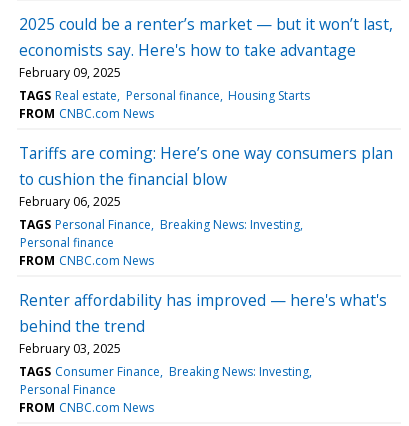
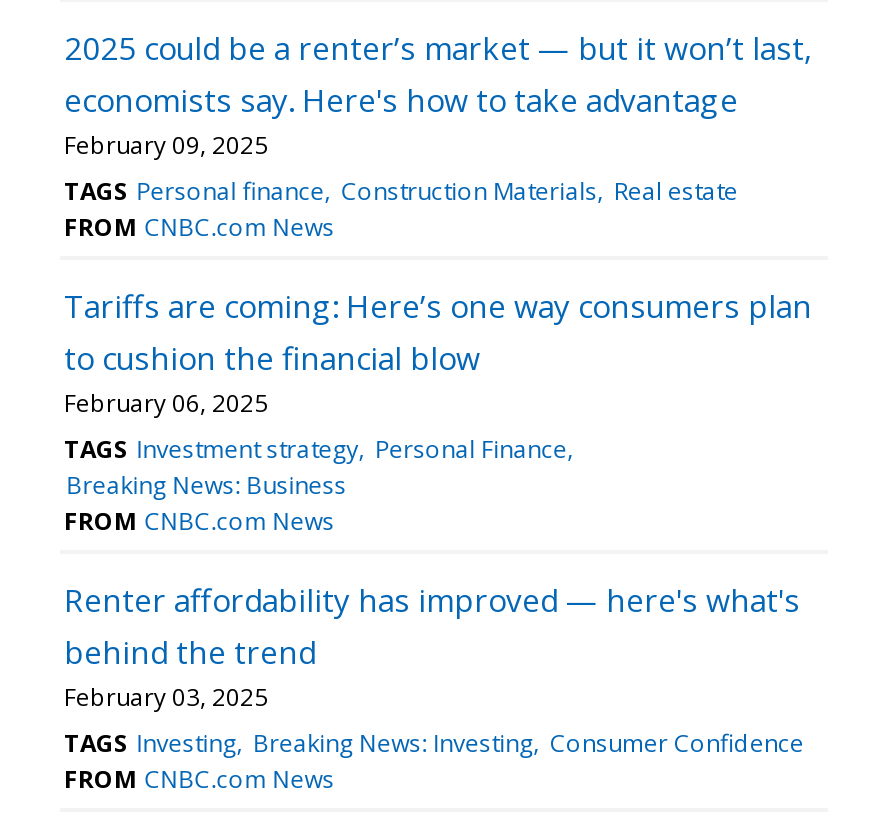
[19,87,310,104] TAGS Real estate Personal finance Housing Starts -> [64,174,738,208] TAGS Personal finance Construction Materials Real estate
[19,216,300,251] TAGS Personal Finance Breaking News: Investing | Personal finance -> [64,432,567,502] TAGS Investment strategy Personal Finance | Breaking News: Business
[19,363,309,398] TAGS Consumer Finance Breaking News: Investing | Personal Finance -> [64,726,804,760] TAGS Investing Breaking News: Investing Consumer Confidence

